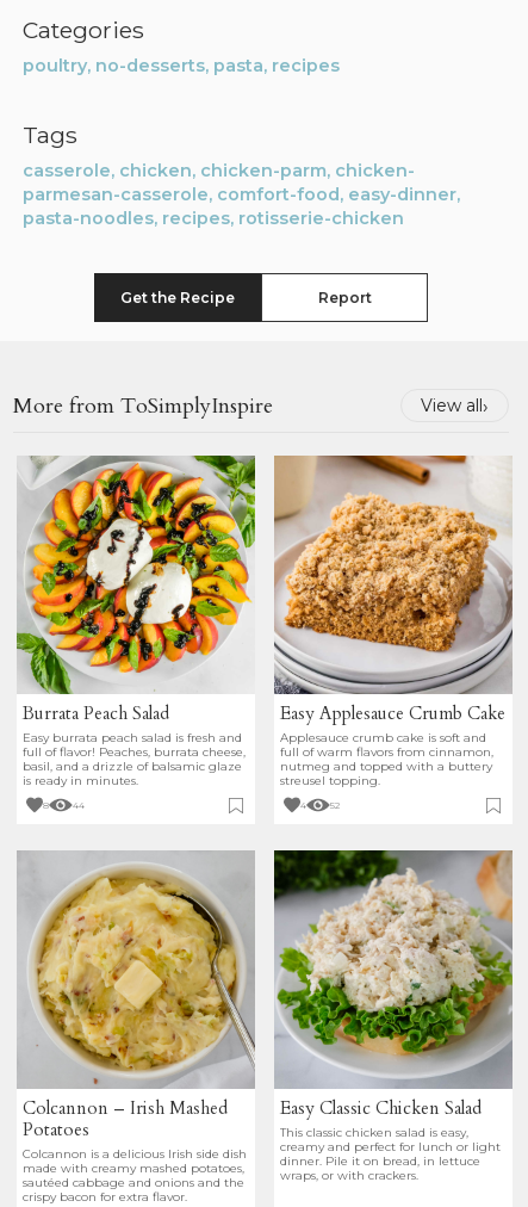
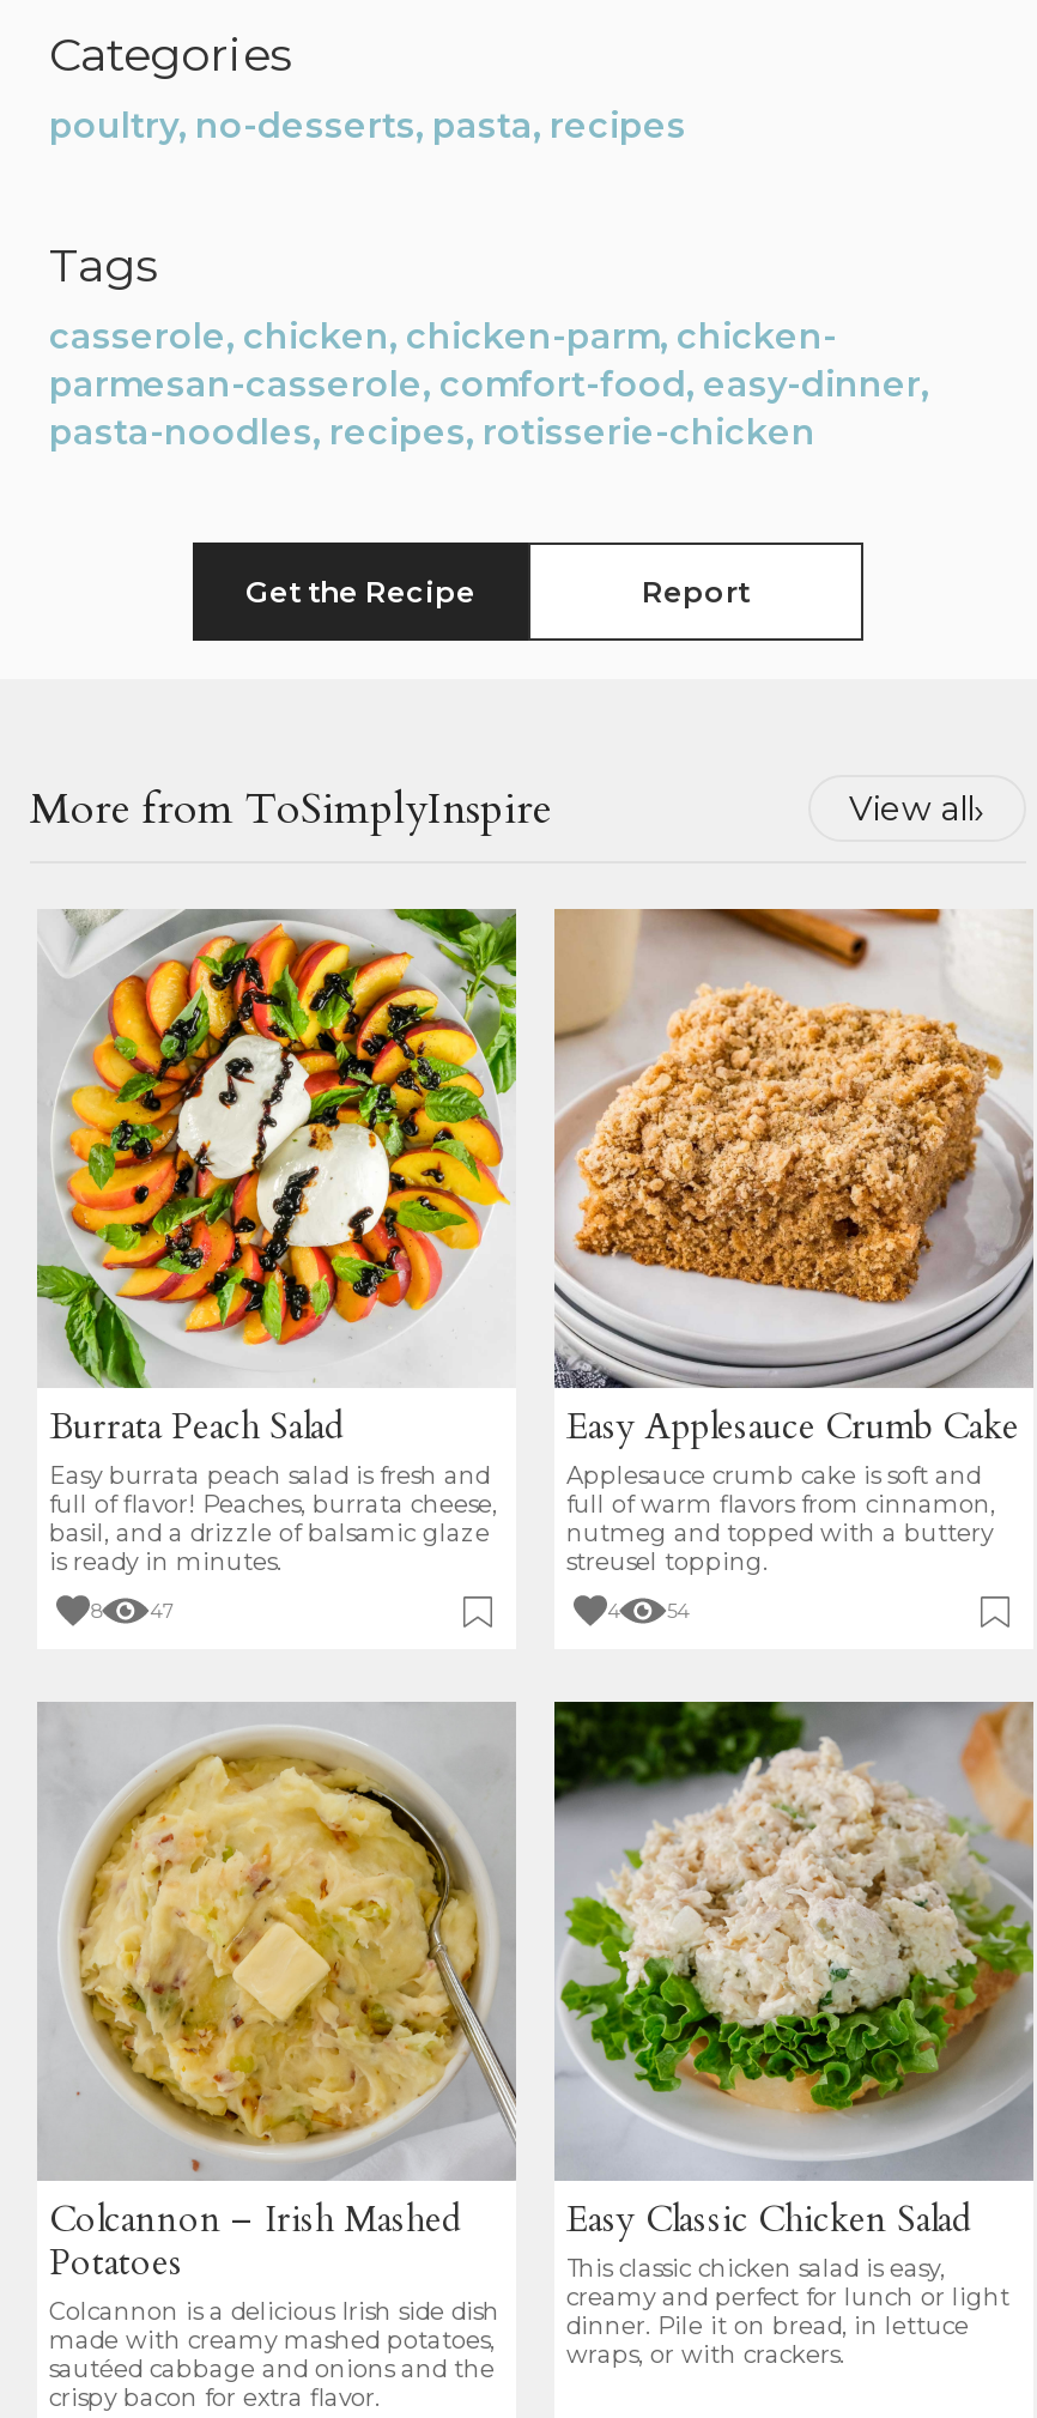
[73,799,85,811] 44 -> [150,1599,174,1623] 47
[301,799,340,811] 4 52 -> [608,1599,689,1623] 4 54

